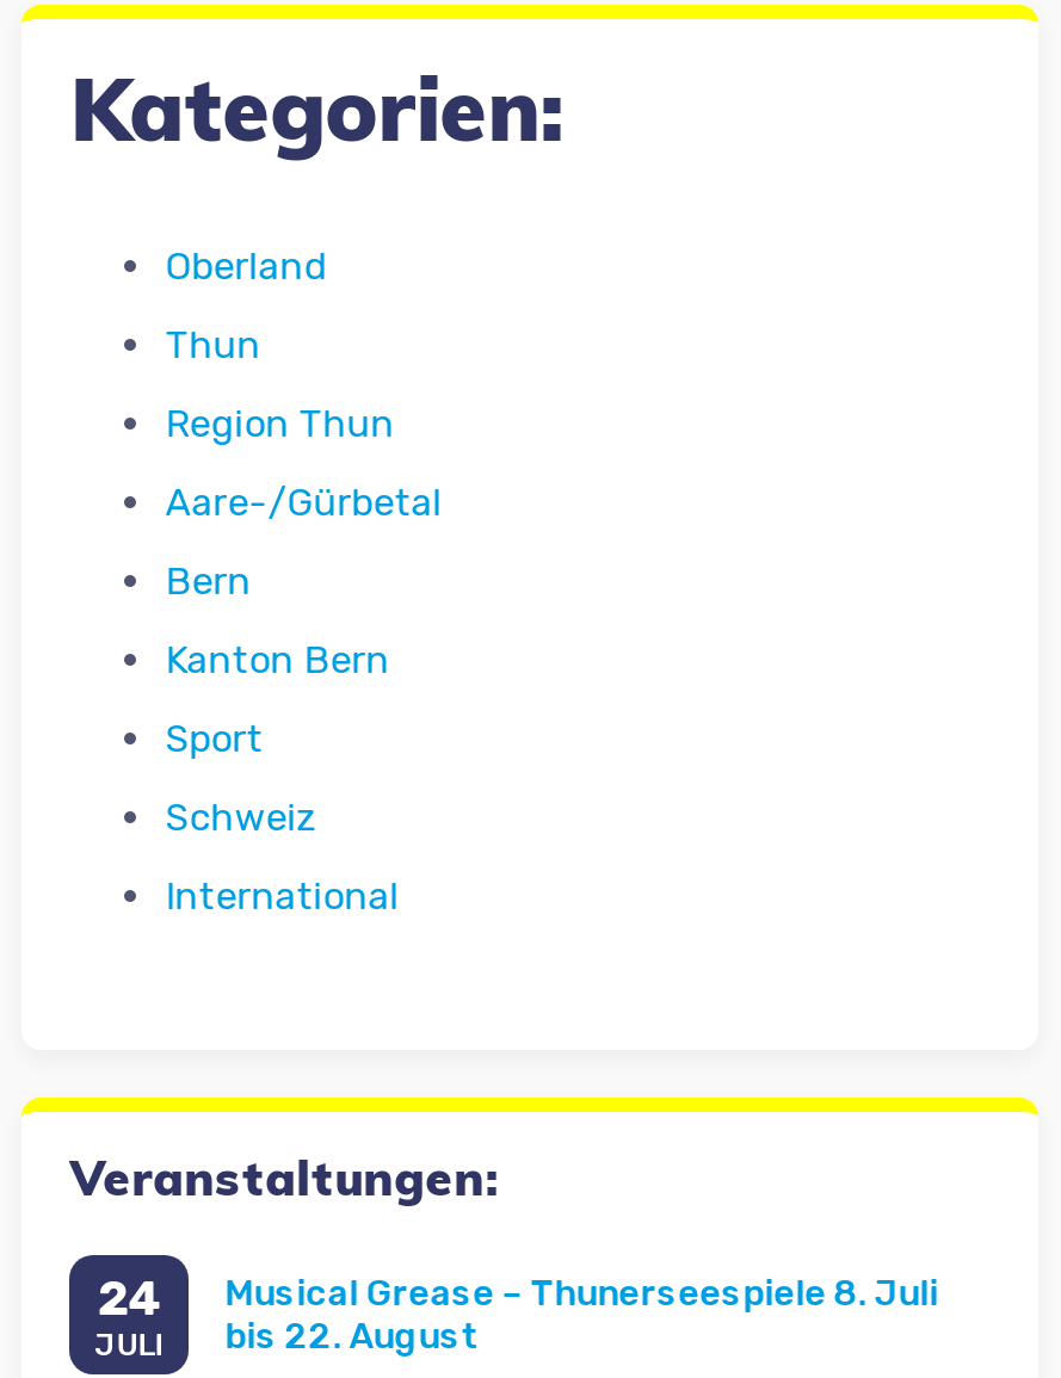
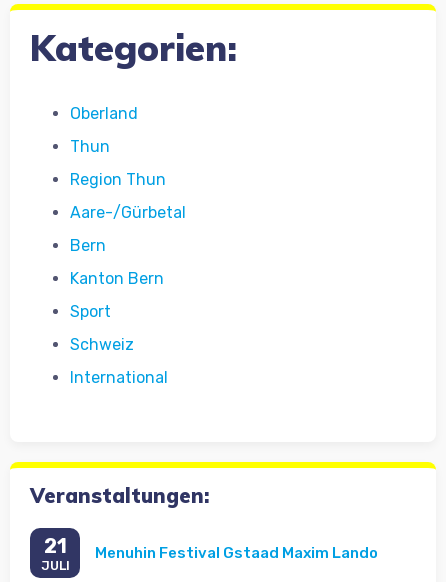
[97,1268,162,1326] 24 -> [44,533,67,557] 21
[225,1272,939,1358] Musical Grease – Thunerseespiele 8. Juli | bis 22. August -> [95,544,378,562] Menuhin Festival Gstaad Maxim Lando

